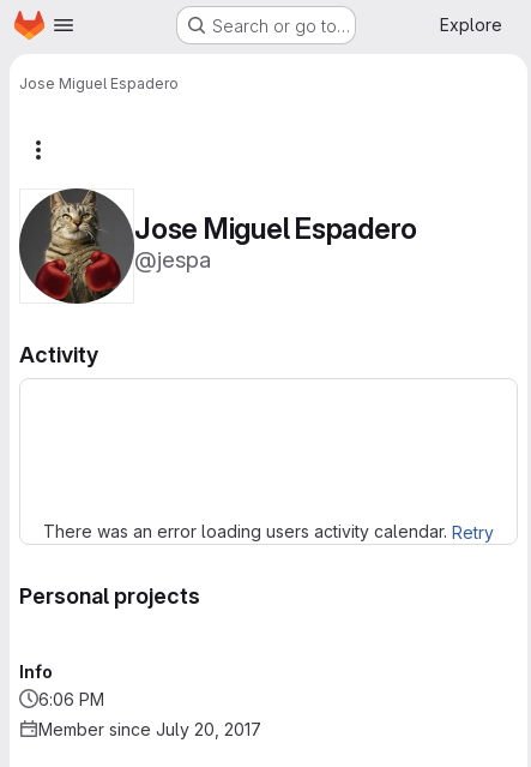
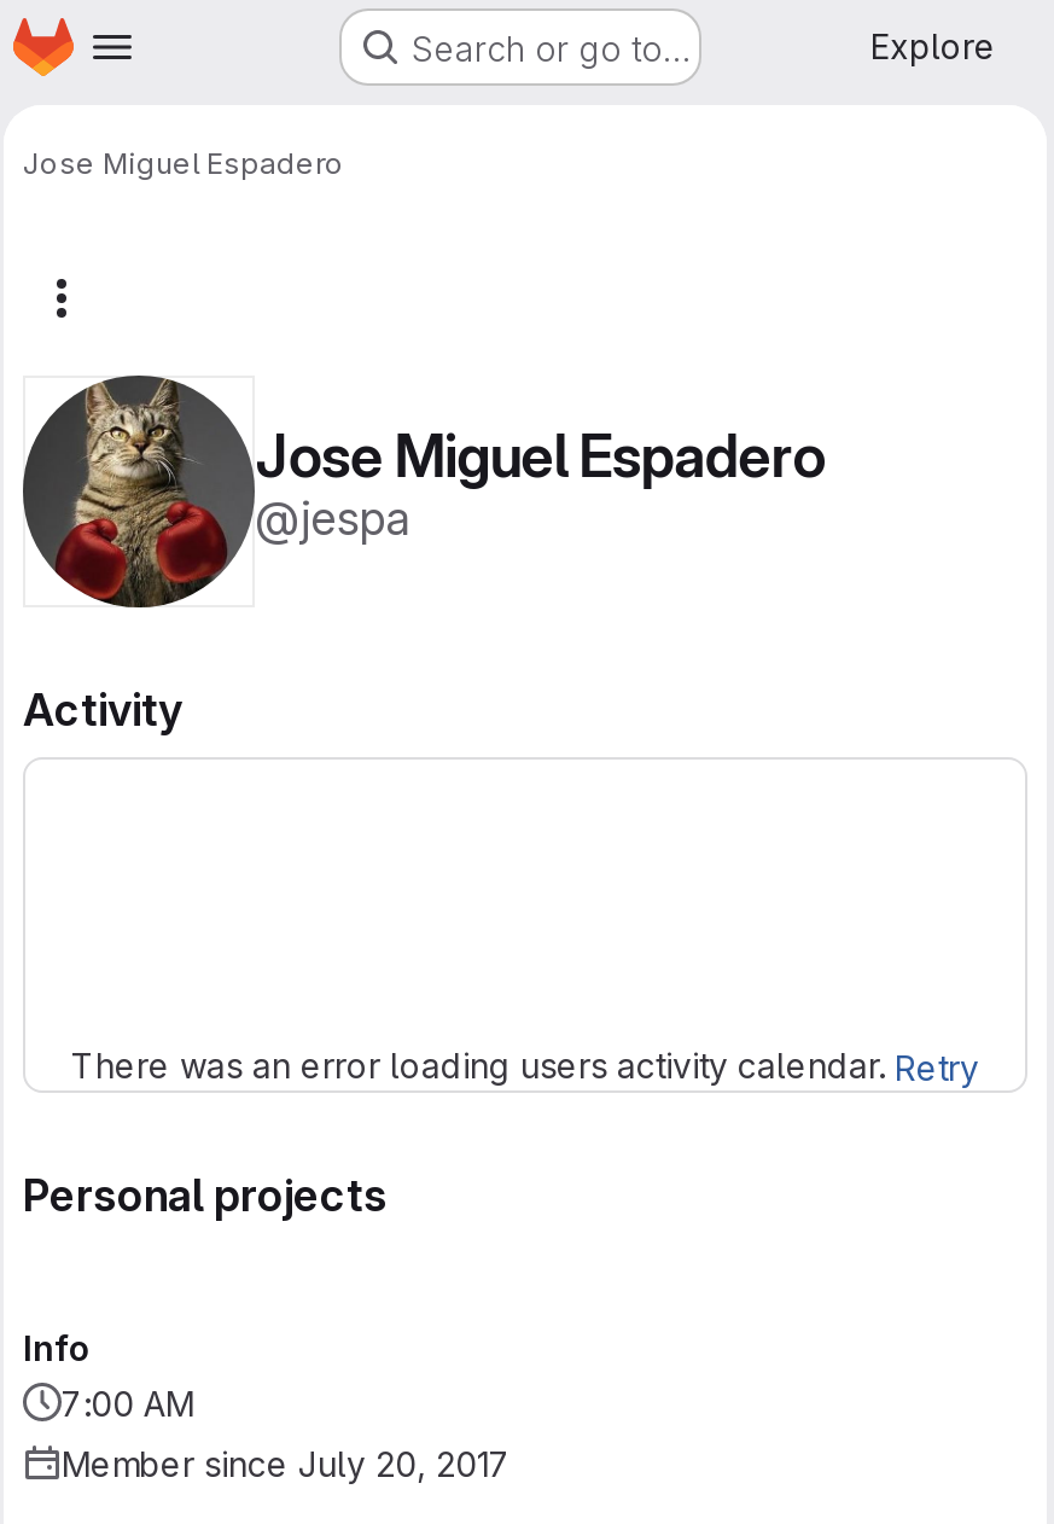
[38,689,104,709] 6:06 PM -> [62,1383,194,1424] 7:00 AM

